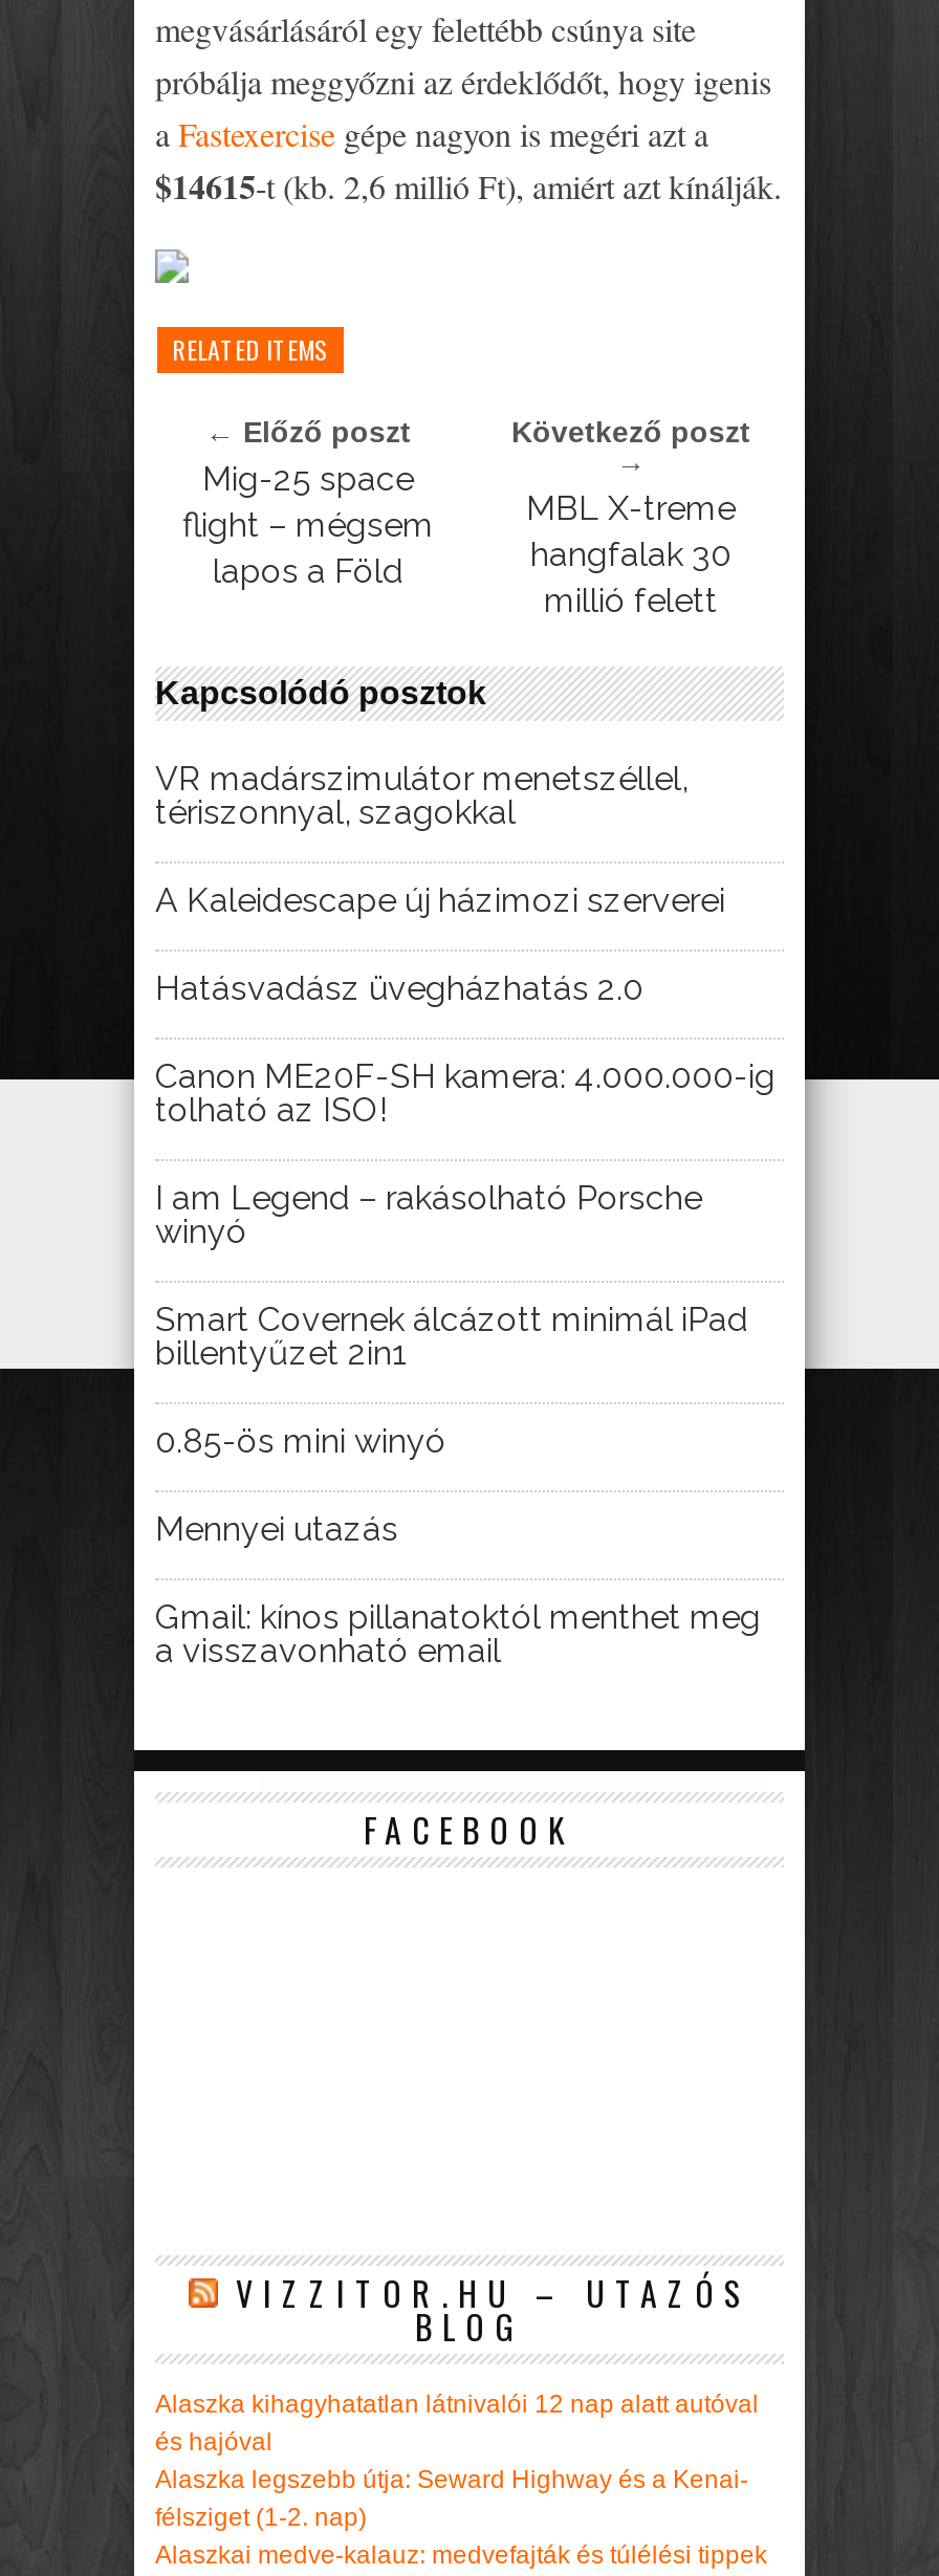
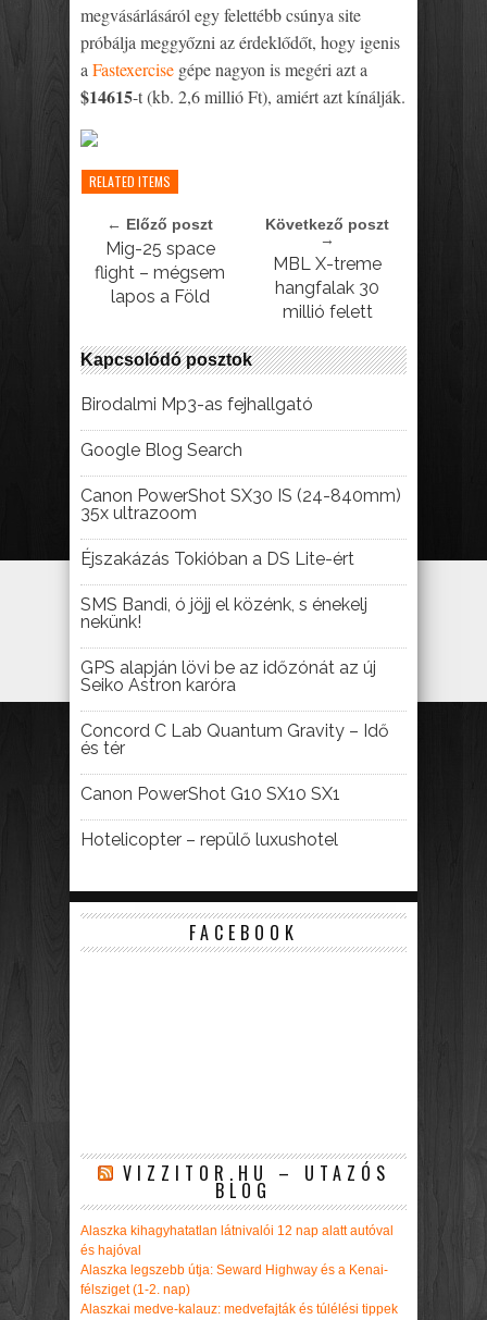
[155,759,687,832] VR madárszimulátor menetszéllel, | tériszonnyal, szagokkal -> [80,394,313,415] Birodalmi Mp3-as fejhallgató
[155,880,725,920] A Kaleidescape új házimozi szerverei -> [80,440,242,460] Google Blog Search
[155,968,643,1008] Hatásvadász üvegházhatás 2.0 -> [80,485,401,523] Canon PowerShot SX30 IS (24-840mm) | 35x ultrazoom
[155,1056,776,1130] Canon ME20F-SH kamera: 4.000.000-ig | tolható az ISO! -> [80,548,354,569] Éjszakázás Tokióban a DS Lite-ért
[155,1178,702,1251] I am Legend – rakásolható Porsche | winyó -> [80,594,367,632] SMS Bandi, ó jöjj el közénk, s énekelj | nekünk!
[155,1300,748,1373] Smart Covernek álcázott minimál iPad | billentyűzet 2in1 -> [80,657,376,695] GPS alapján lövi be az időzónát az új | Seiko Astron karóra
[155,1421,446,1461] 0.85-ös mini winyó -> [80,720,389,758] Concord C Lab Quantum Gravity – Idő | és tér
[155,1509,398,1549] Mennyei utazás -> [80,784,340,804] Canon PowerShot G10 SX10 SX1
[155,1597,761,1671] Gmail: kínos pillanatoktól menthet meg | a visszavonható email -> [80,829,338,850] Hotelicopter – repülő luxushotel

